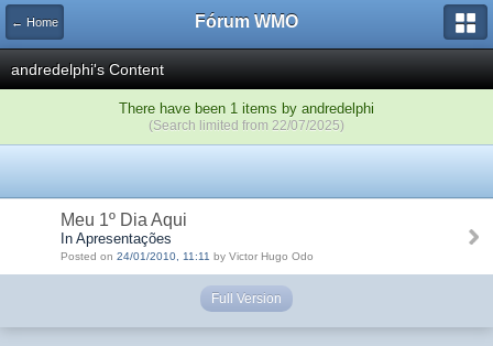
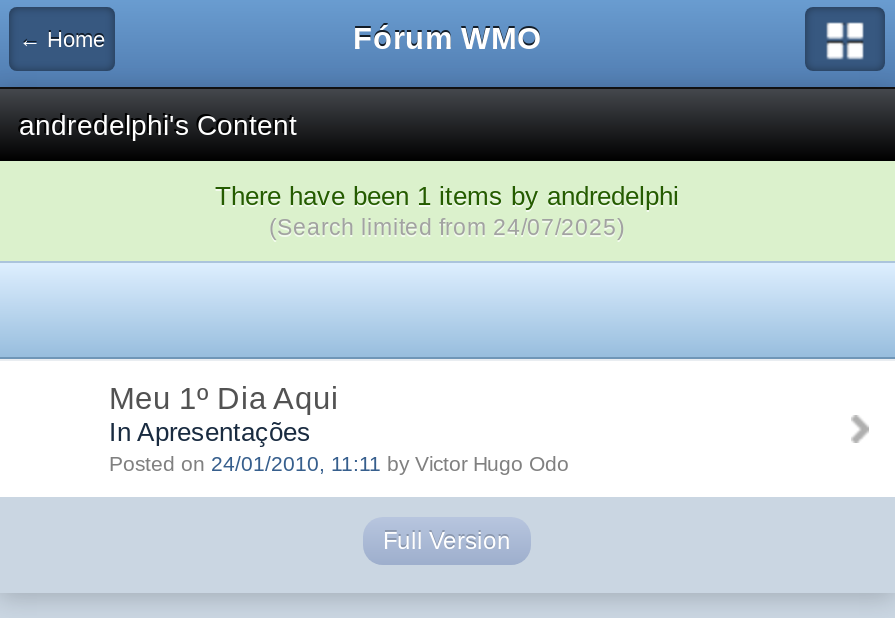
[149,118,344,132] (Search limited from 22/07/2025) -> [269,213,625,239] (Search limited from 24/07/2025)

